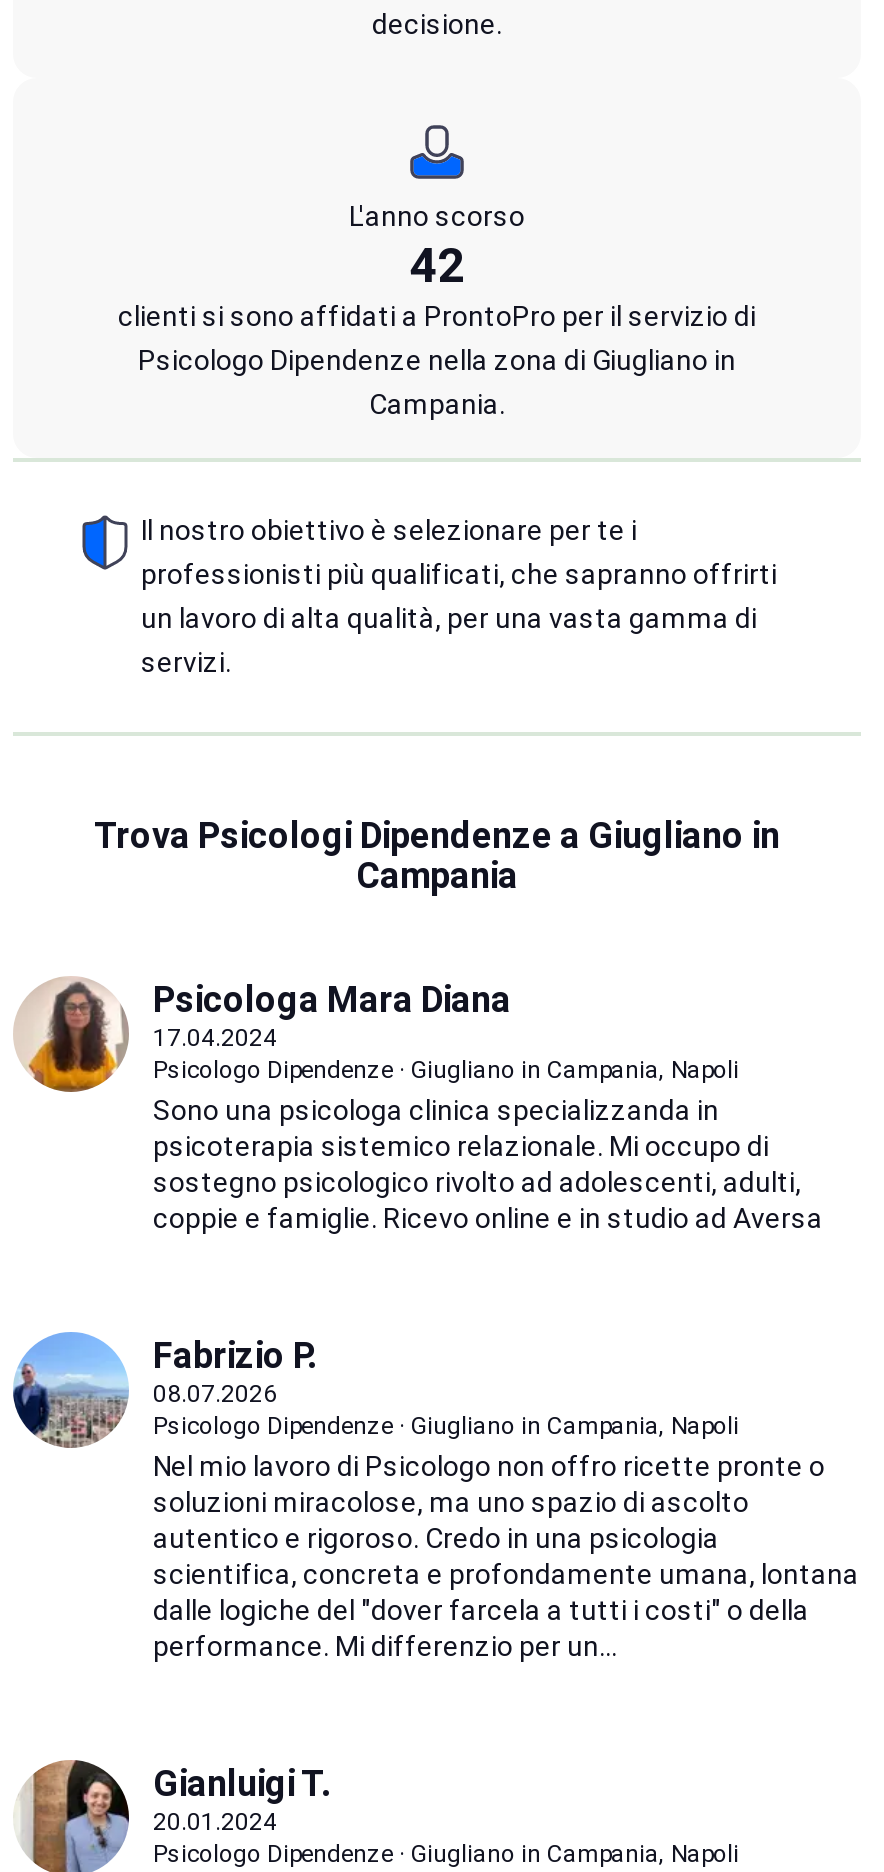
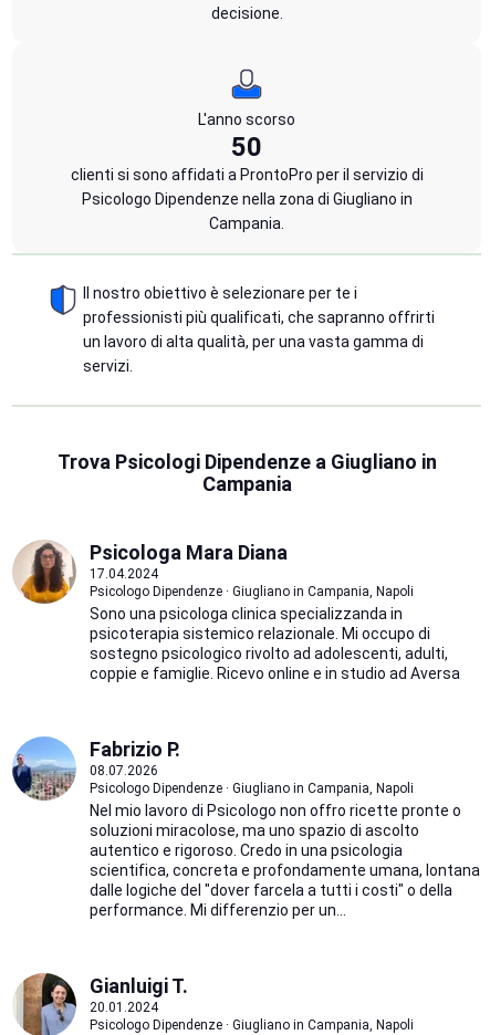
[409,238,465,294] 42 -> [231,131,262,162] 50

